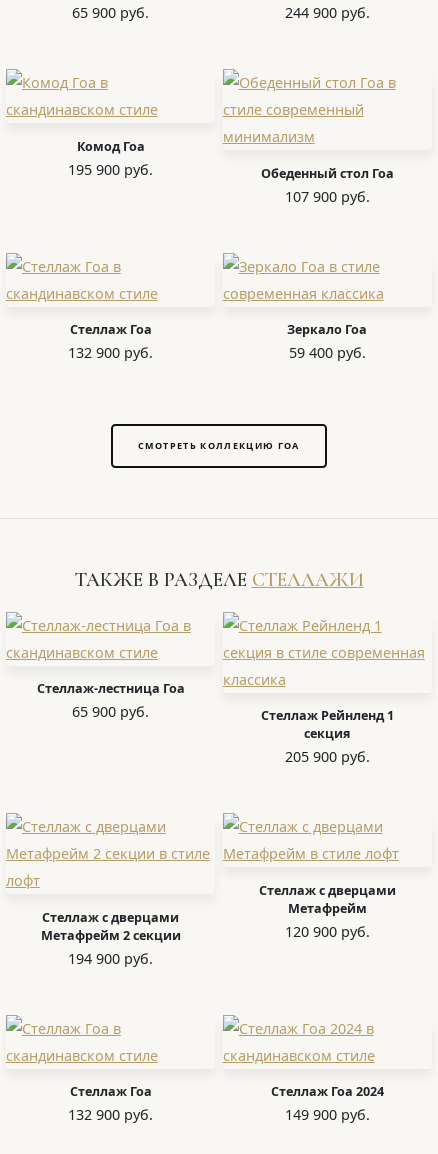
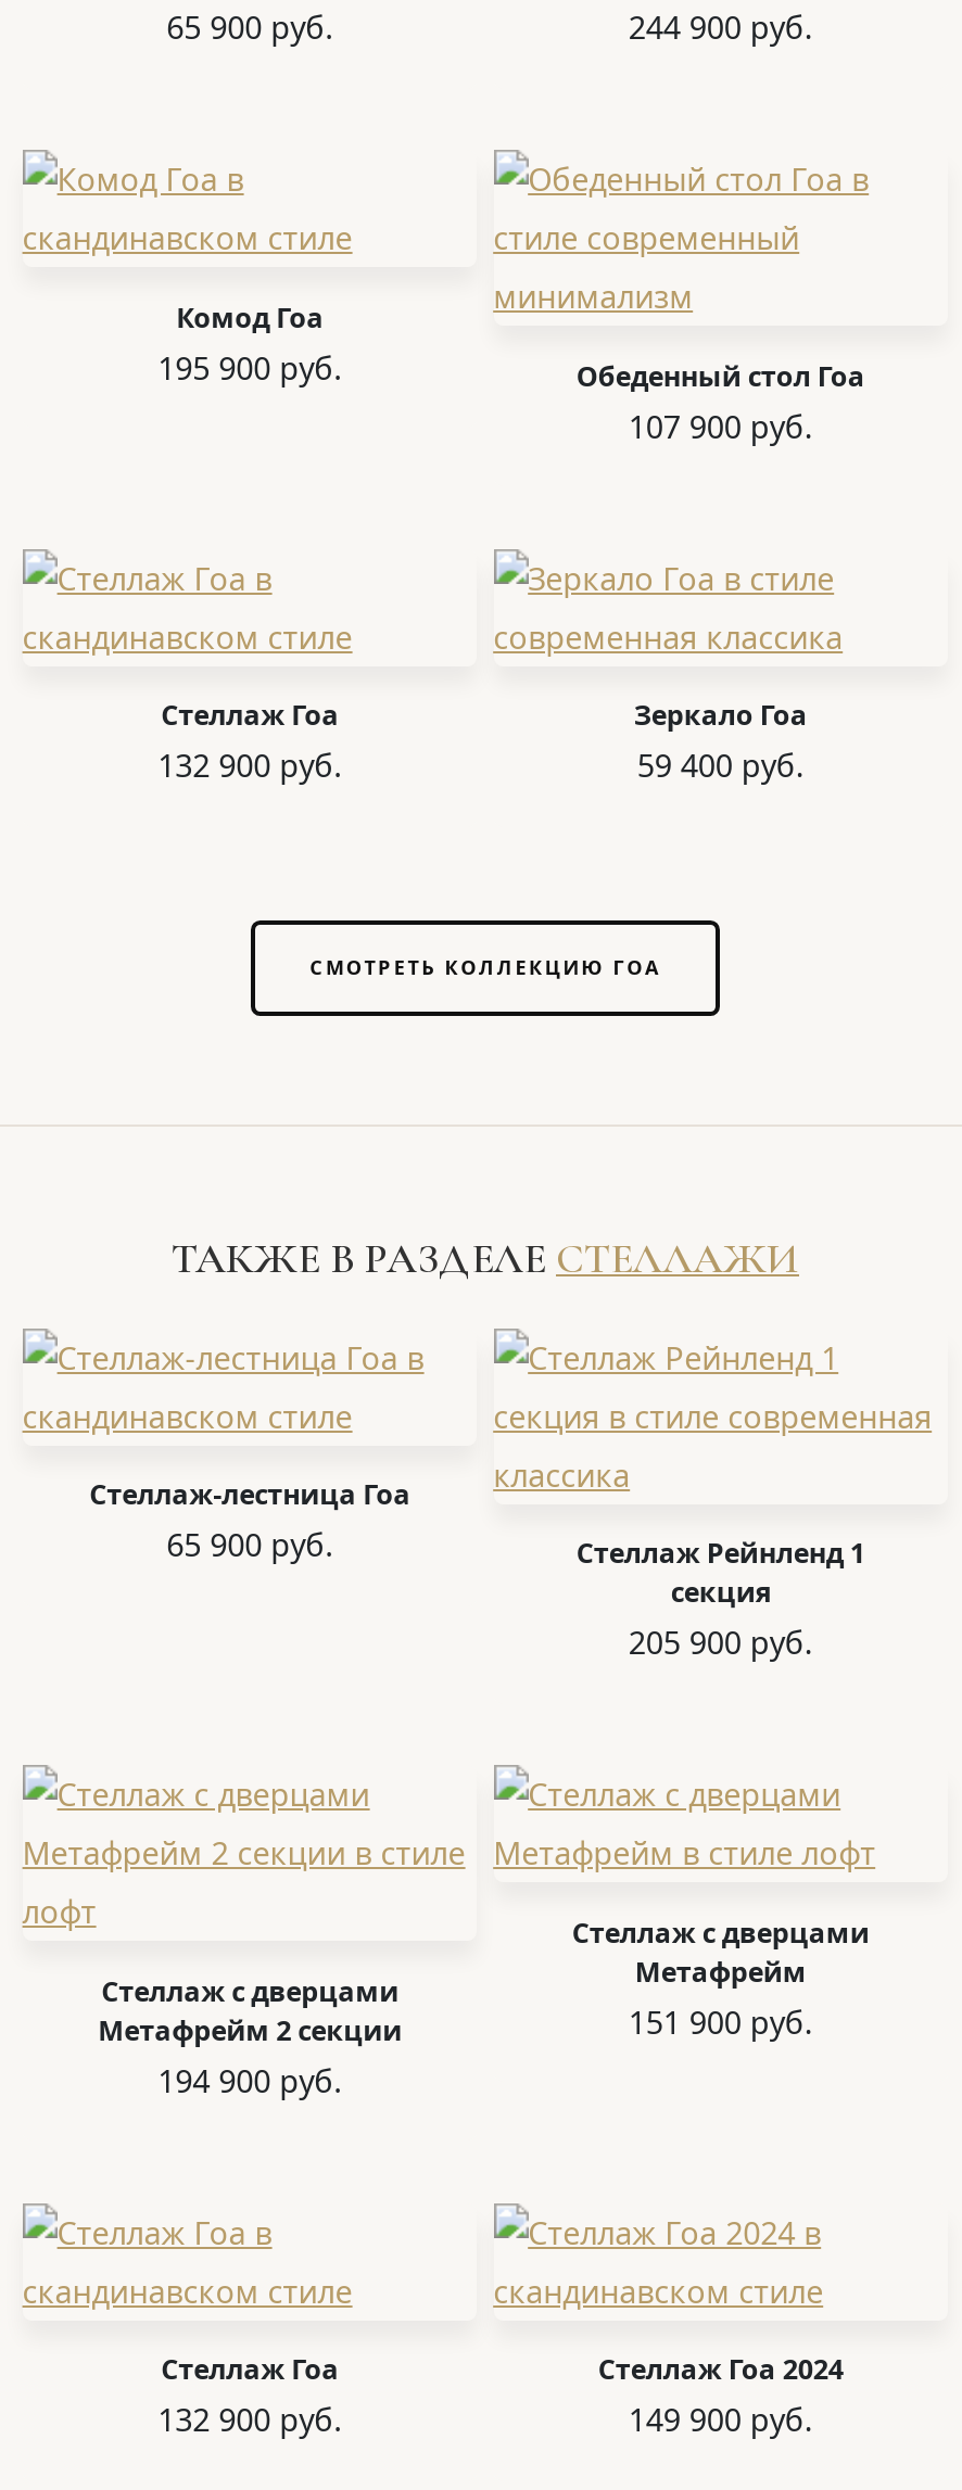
[285,922,370,941] 120 900 руб. -> [628,2001,813,2042] 151 900 руб.

